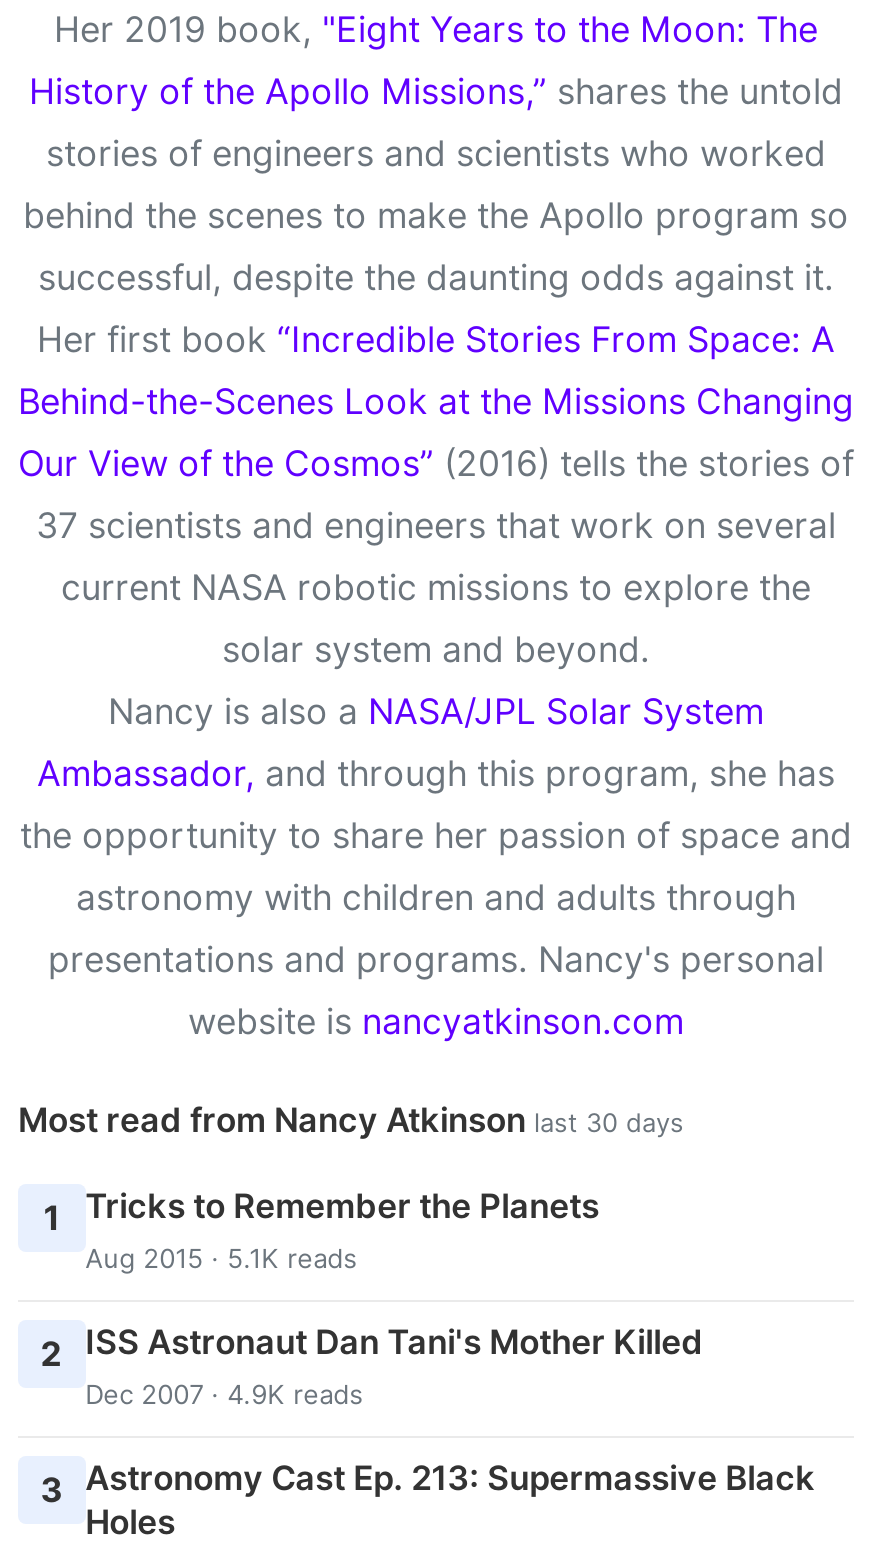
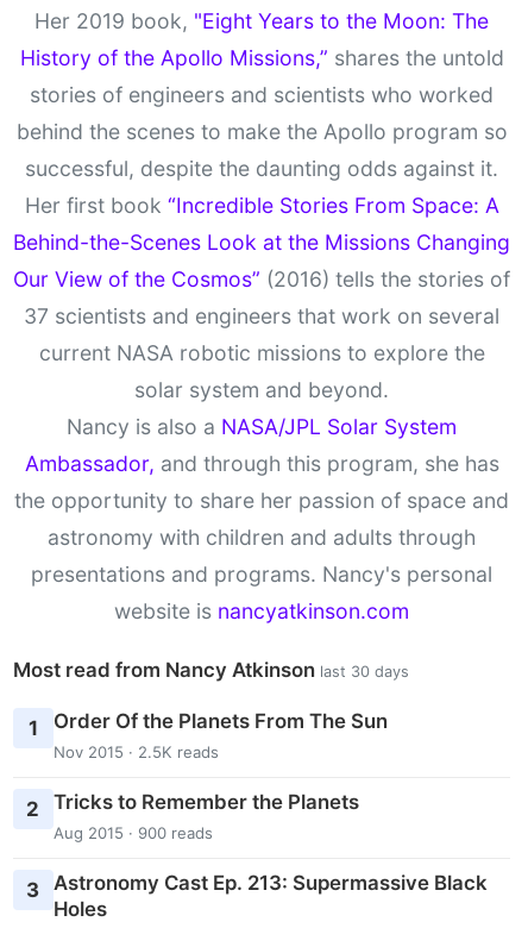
[85,1186,599,1274] Tricks to Remember the Planets | Aug 2015 · 5.1K reads -> [53,709,387,761] Order Of the Planets From The Sun | Nov 2015 · 2.5K reads
[41,1322,703,1410] 2 ISS Astronaut Dan Tani's Mother Killed | Dec 2007 · 4.9K reads -> [27,790,359,842] 2 Tricks to Remember the Planets | Aug 2015 · 900 reads

